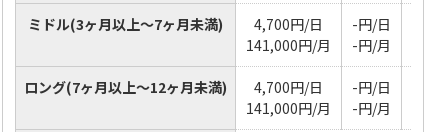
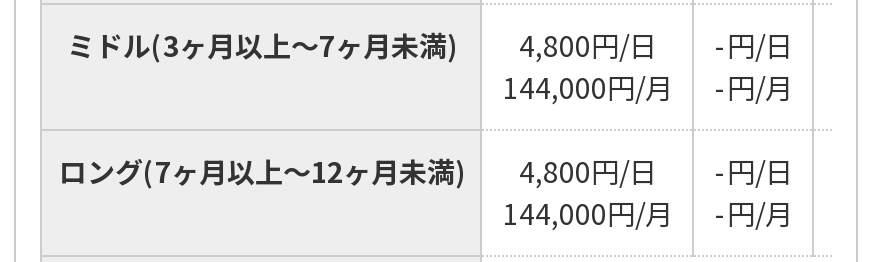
[254,14,323,34] 4,700円/日 -> [519,24,657,64] 4,800円/日
[246,35,391,55] 141,000円/月 -円/月 -> [503,66,793,106] 144,000円/月 -円/月
[254,77,323,97] 4,700円/日 -> [519,150,657,190] 4,800円/日
[246,98,391,118] 141,000円/月 -円/月 -> [503,192,793,232] 144,000円/月 -円/月

